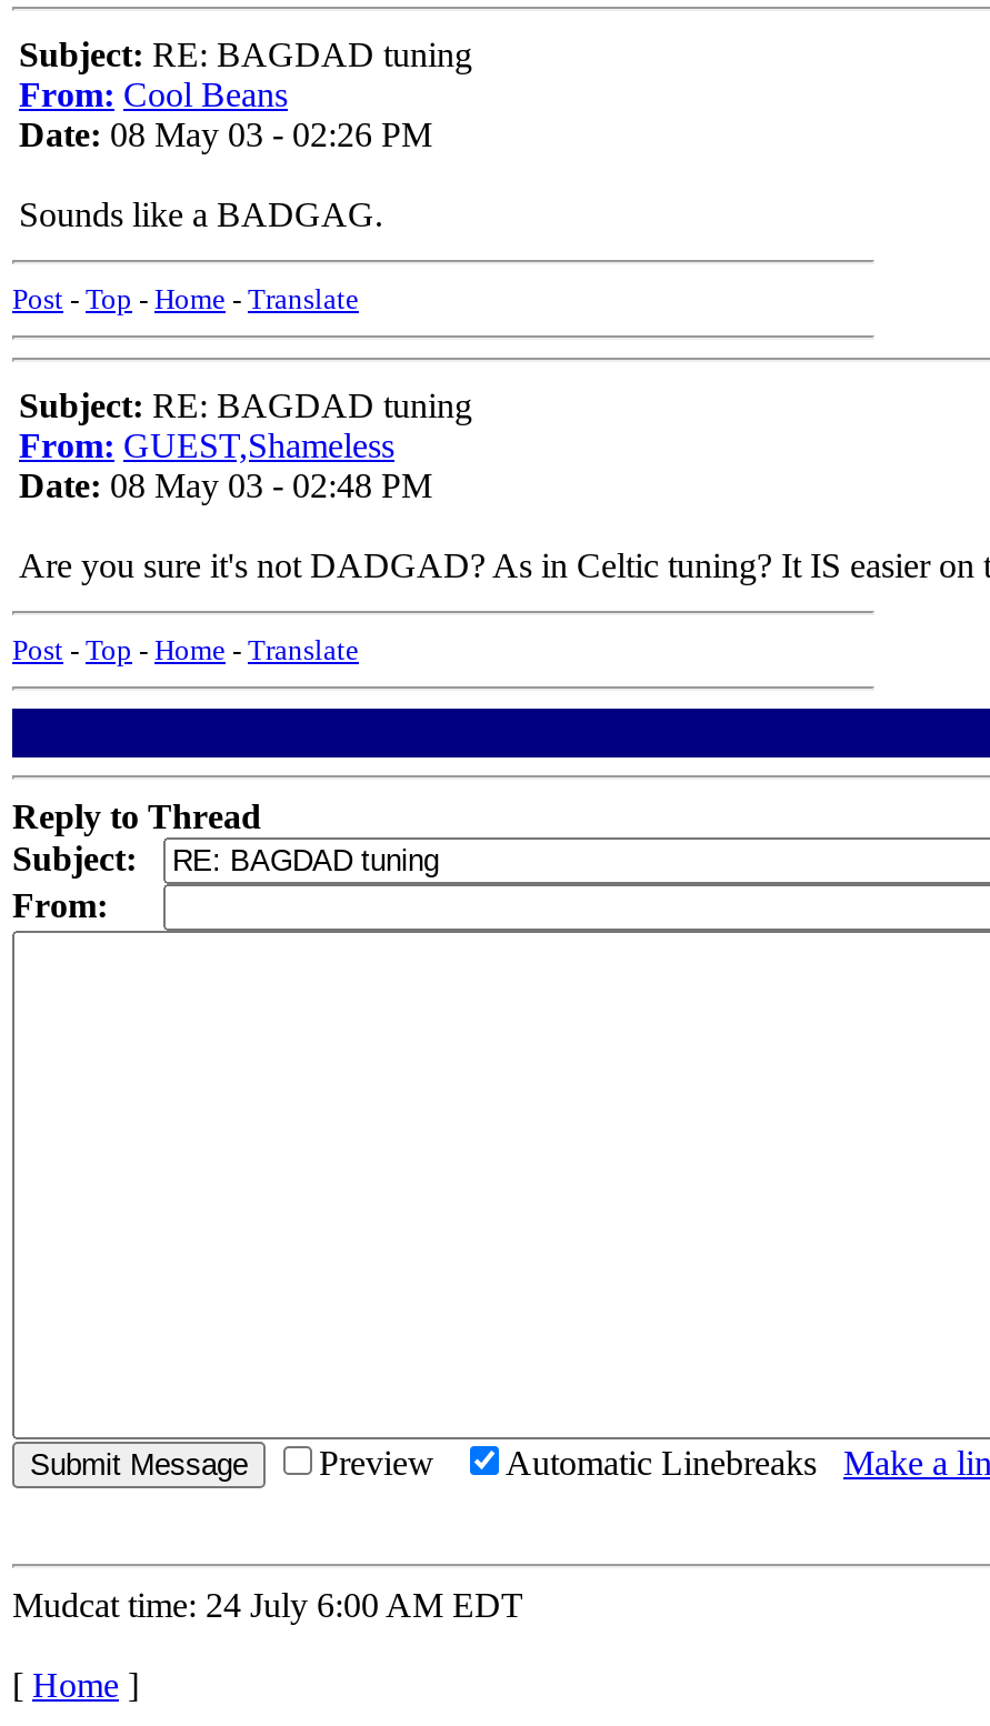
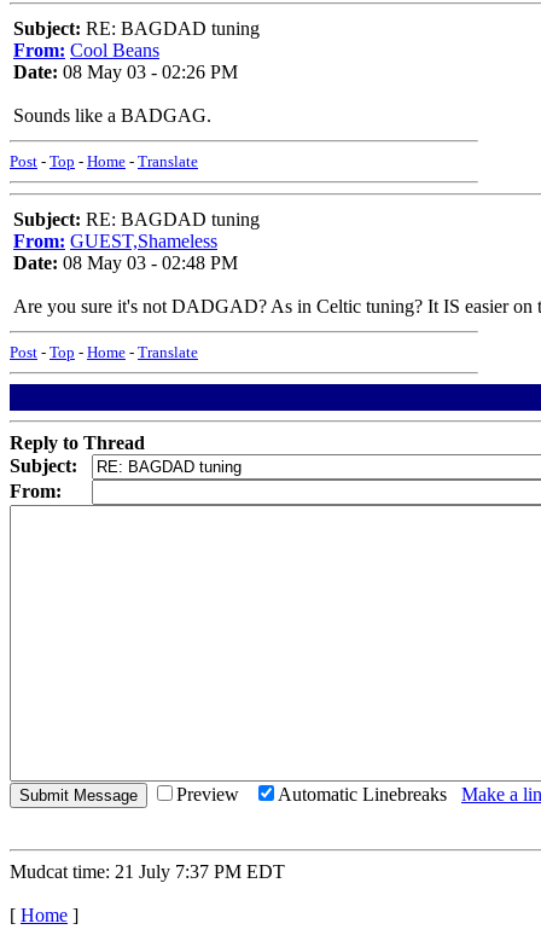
[12,1586,523,1624] Mudcat time: 24 July 6:00 AM EDT -> [10,861,285,882] Mudcat time: 21 July 7:37 PM EDT

